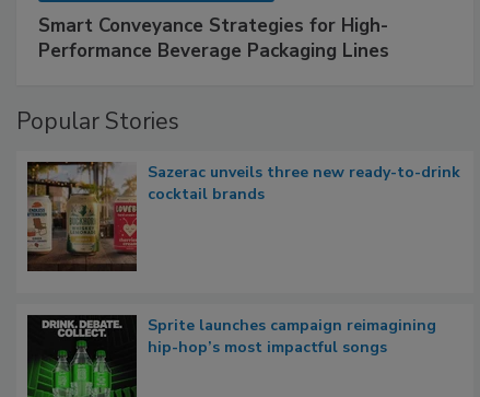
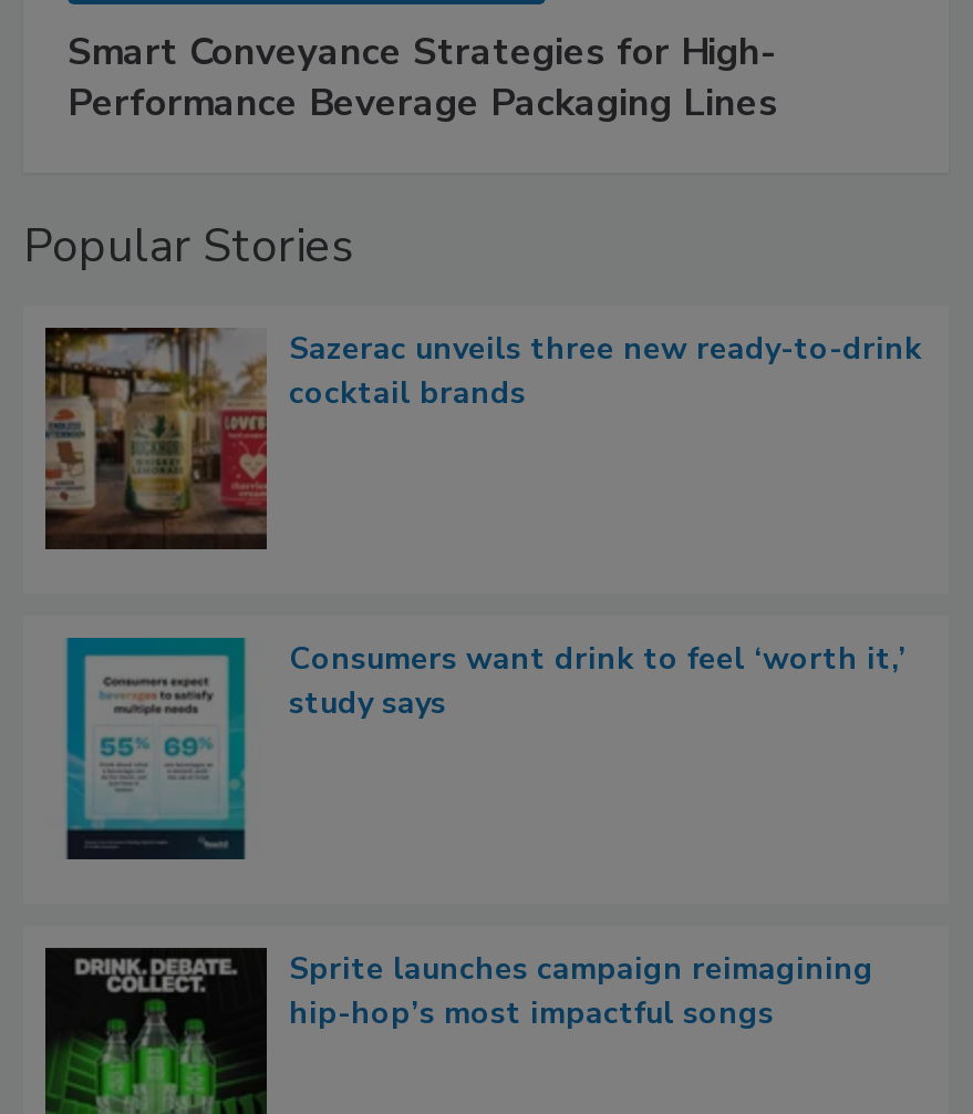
none -> [45,636,907,862] [image] | Consumers want drink to feel ‘worth it,’ | study says

